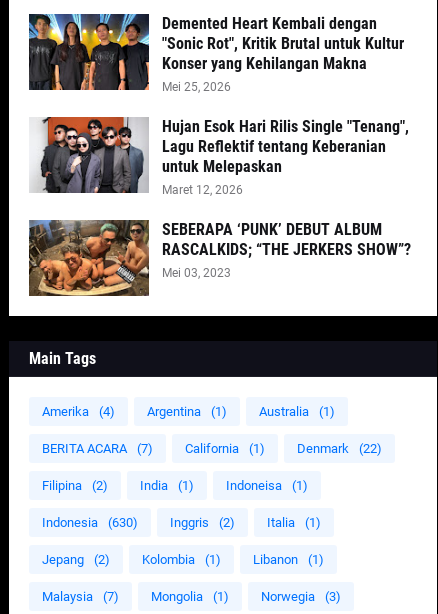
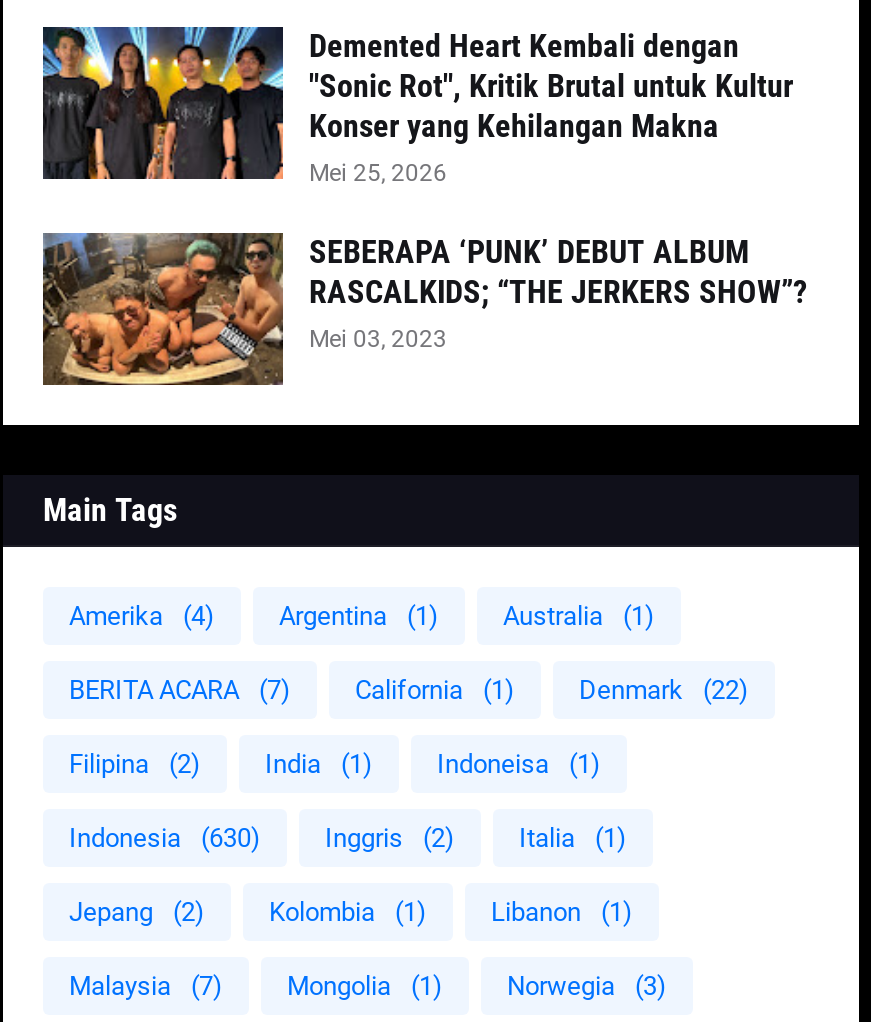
[29,116,409,197] [image] | Hujan Esok Hari Rilis Single "Tenang", | Lagu Reflektif tentang Keberanian | untuk Melepaskan | Maret 12, 2026 -> none

